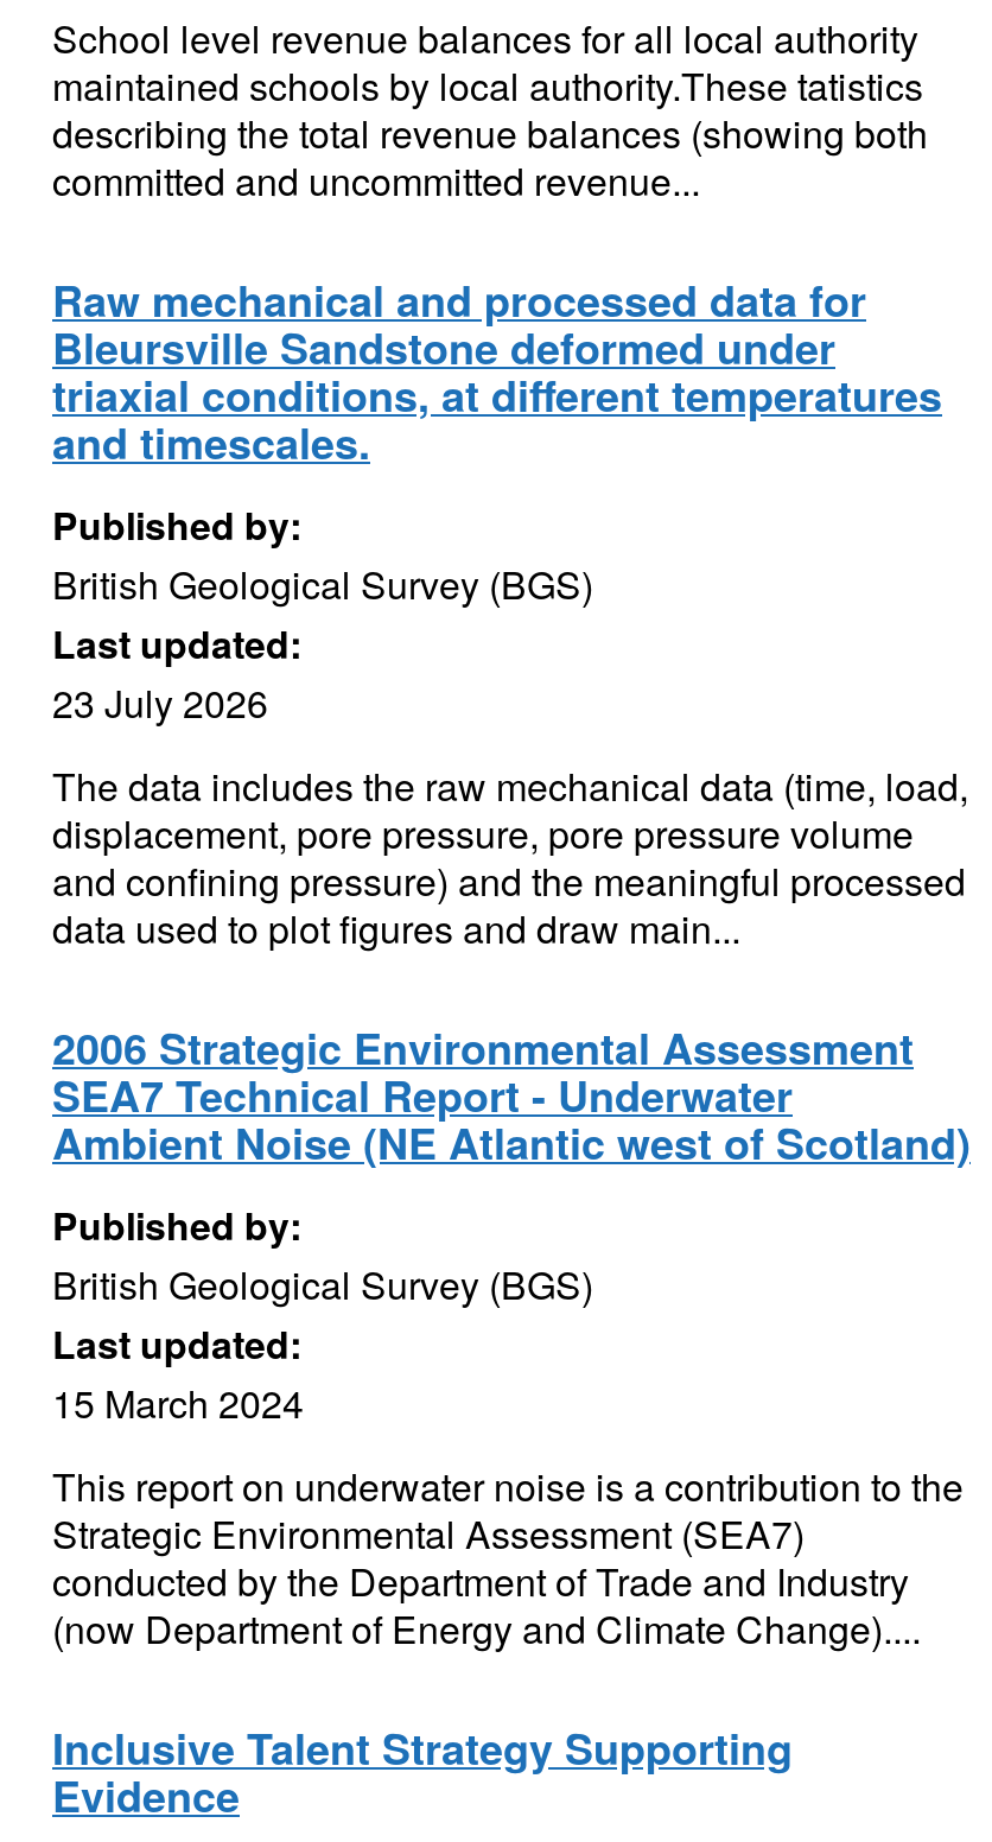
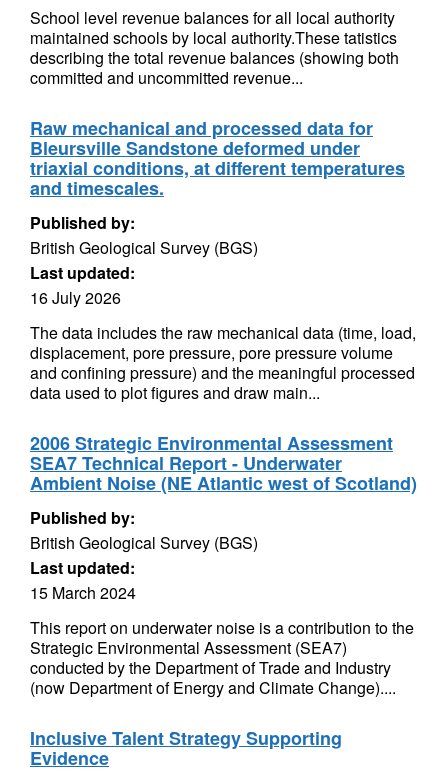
[52,675,268,730] 23 July 2026 -> [30,286,121,309] 16 July 2026

